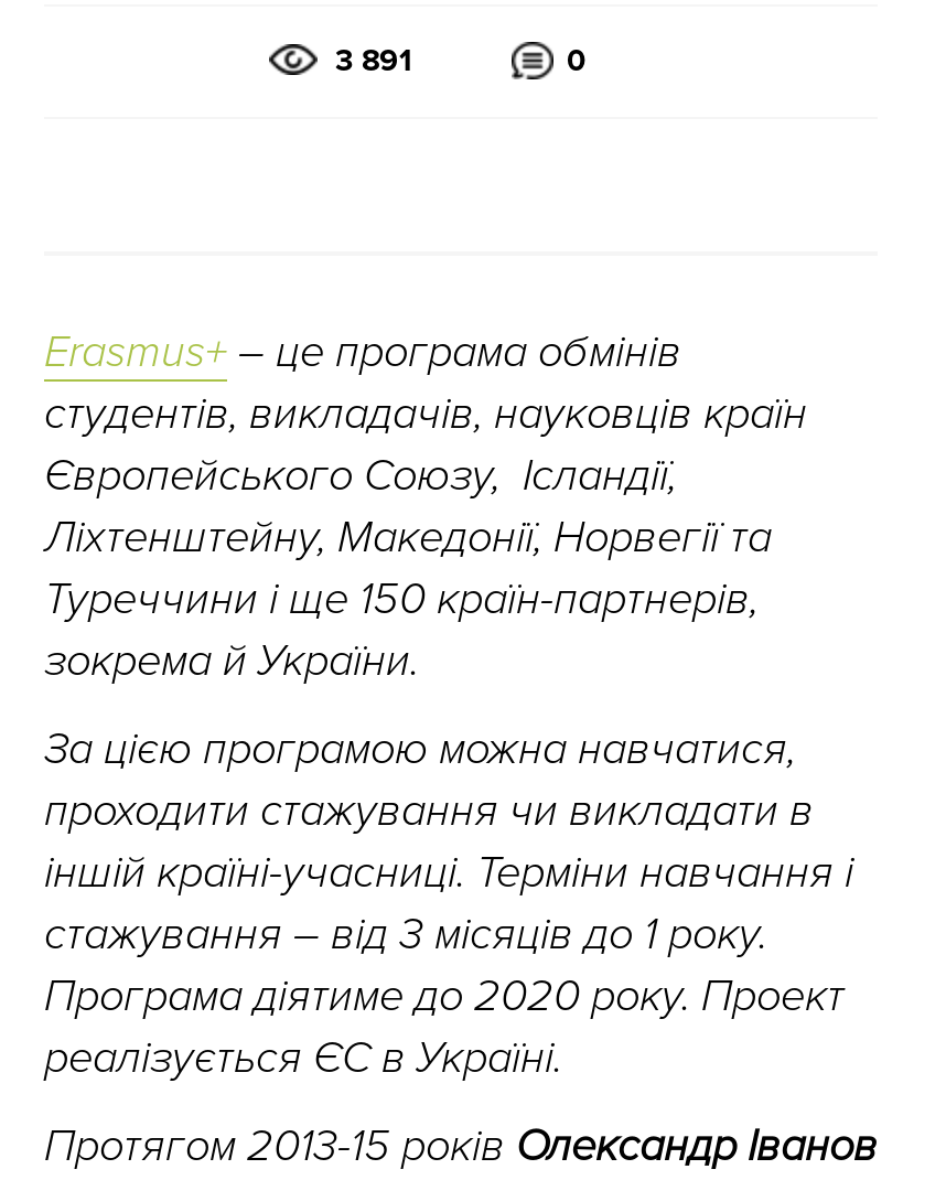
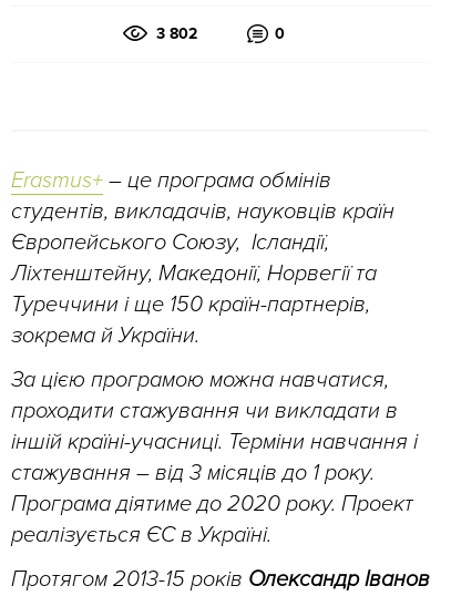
[335,42,412,79] 3 891 -> [156,24,197,43] 3 802

